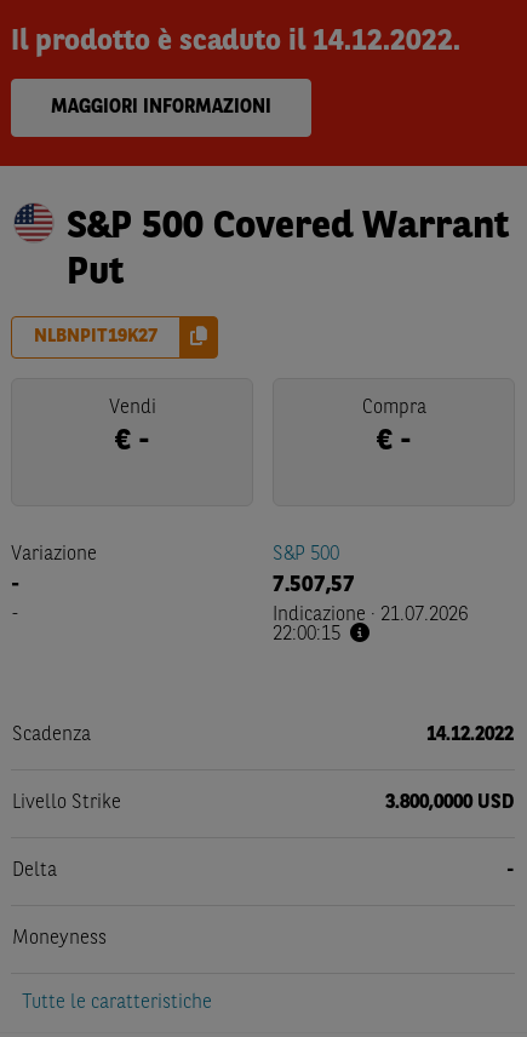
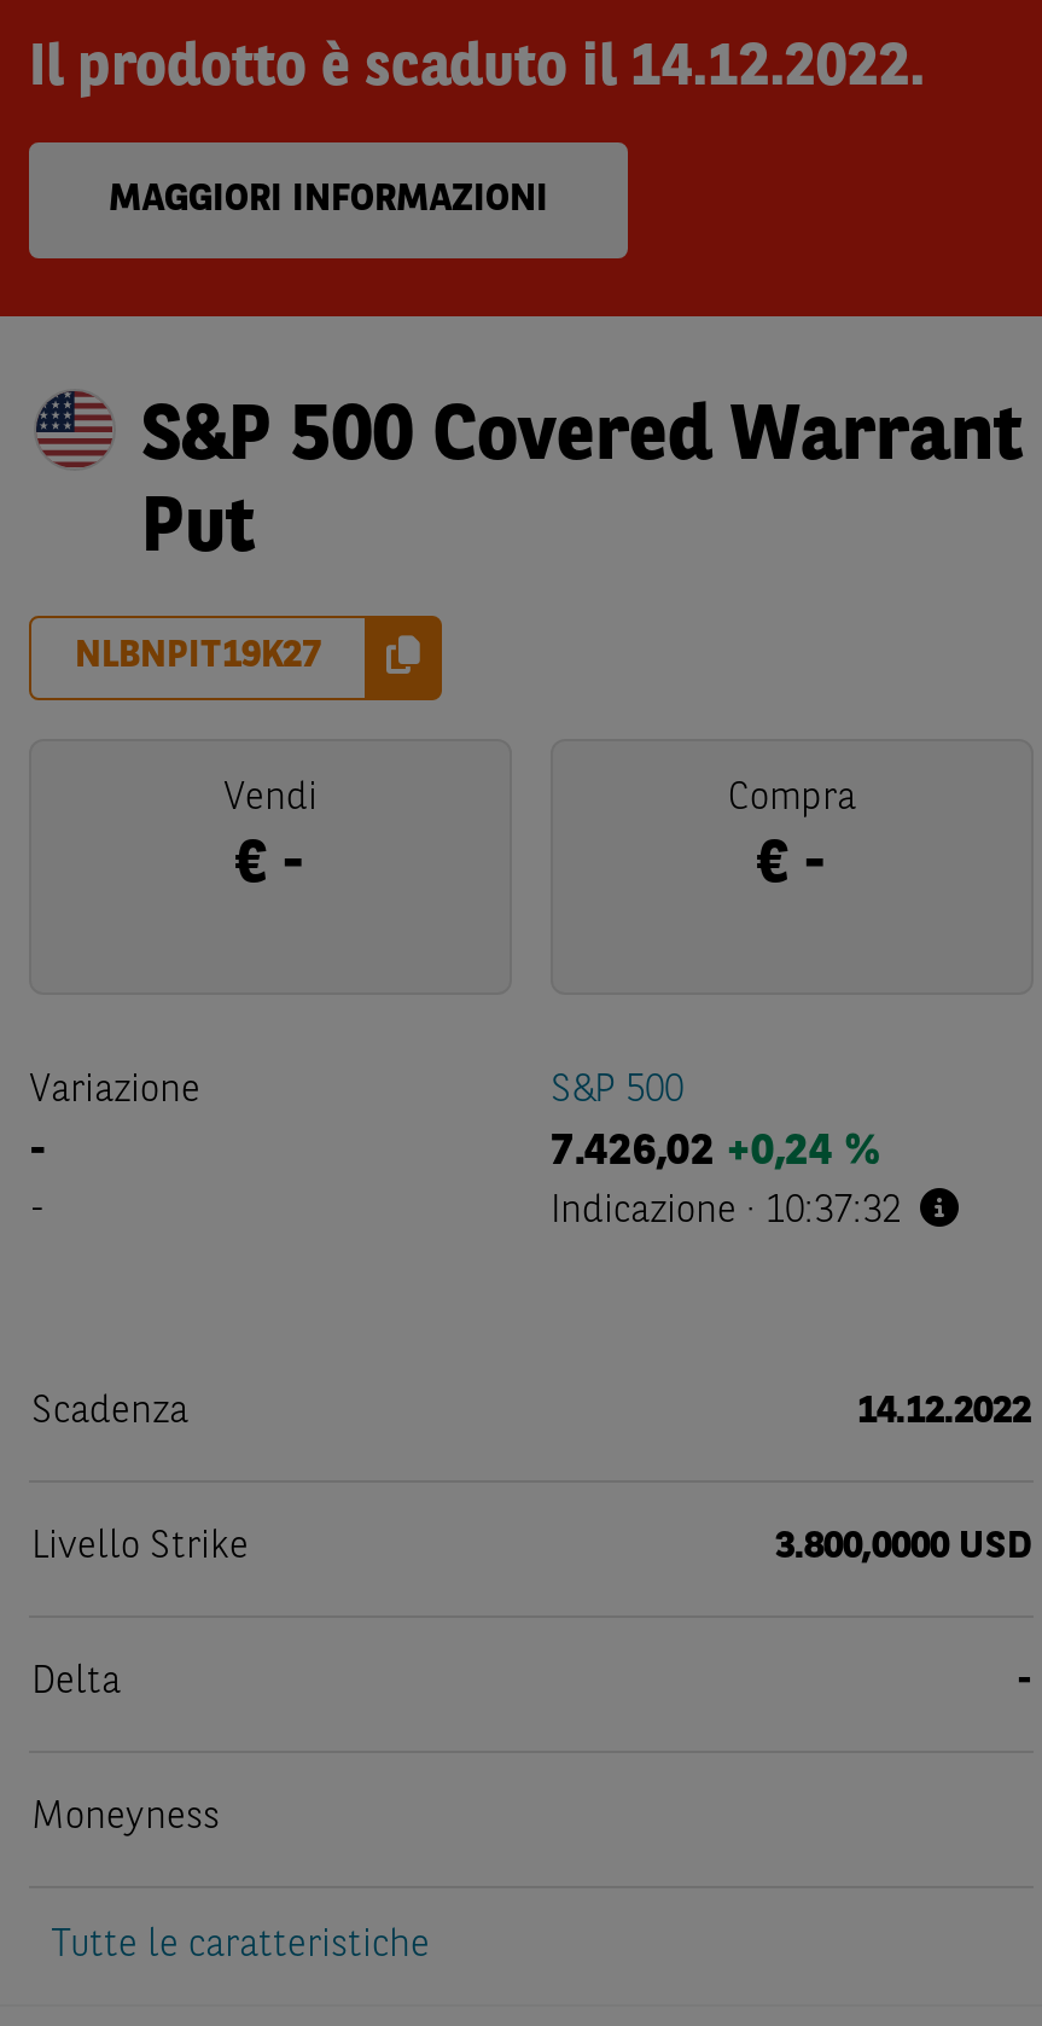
[273,574,468,644] 7.507,57 | Indicazione · 21.07.2026 | 22:00:15 -> [551,1130,901,1232] 7.426,02 +0,24 % | Indicazione · 10:37:32

